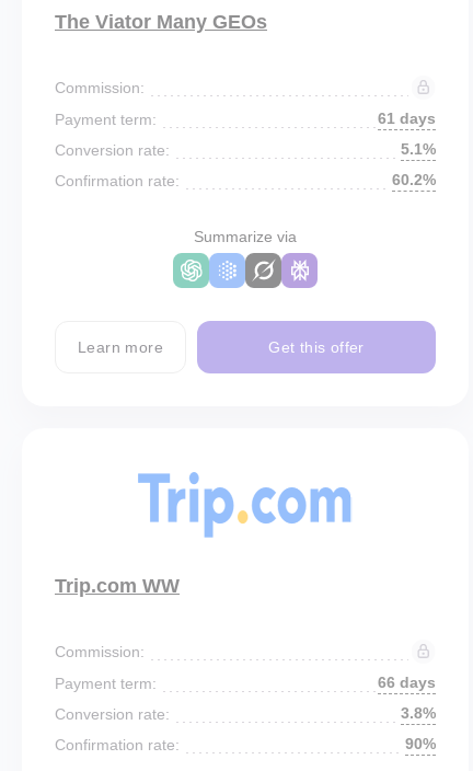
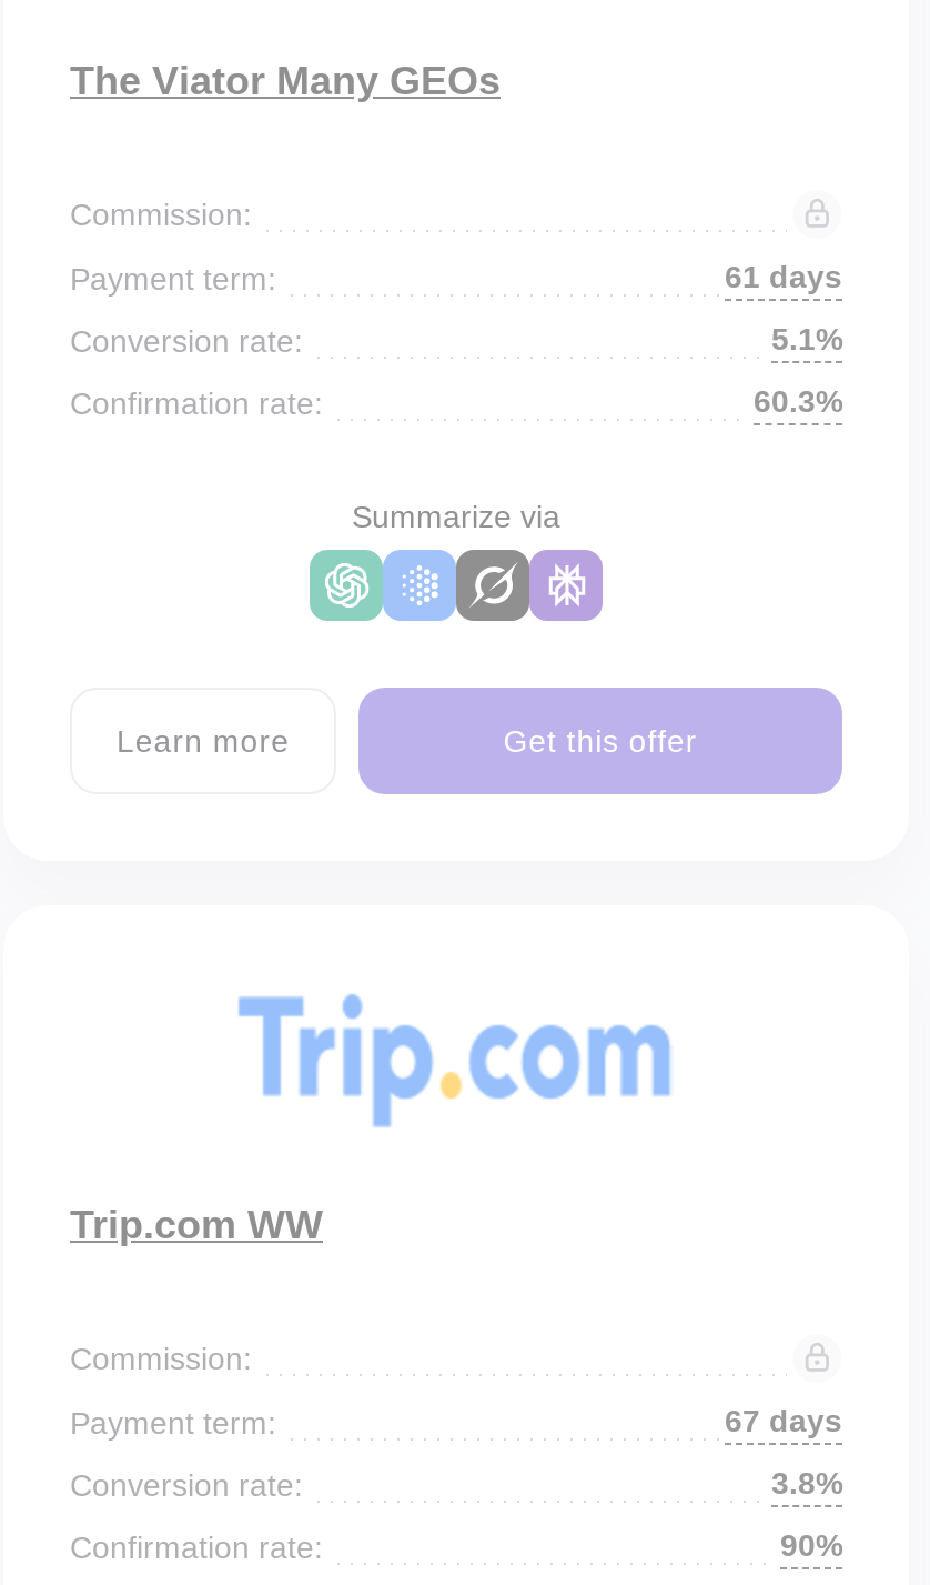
[392,171,436,188] 60.2% -> [754,383,842,419] 60.3%
[378,674,436,691] 66 days -> [725,1403,842,1438] 67 days

